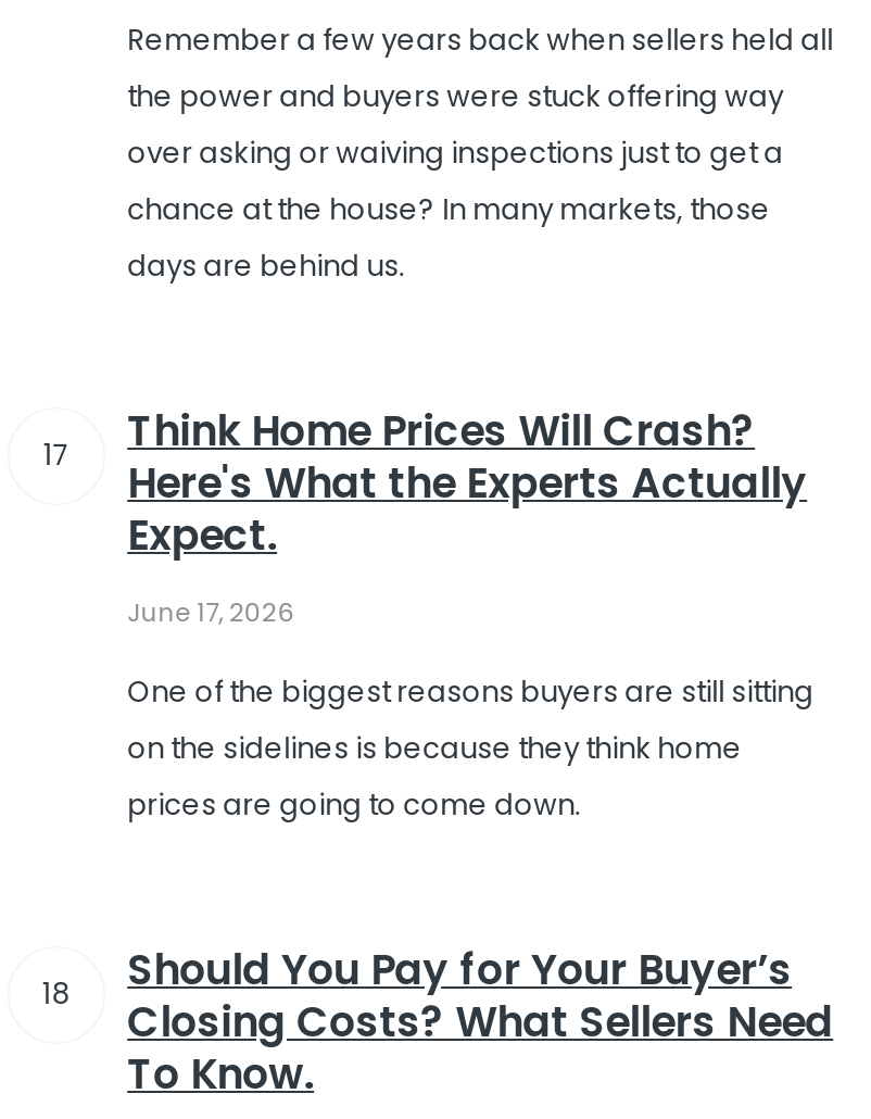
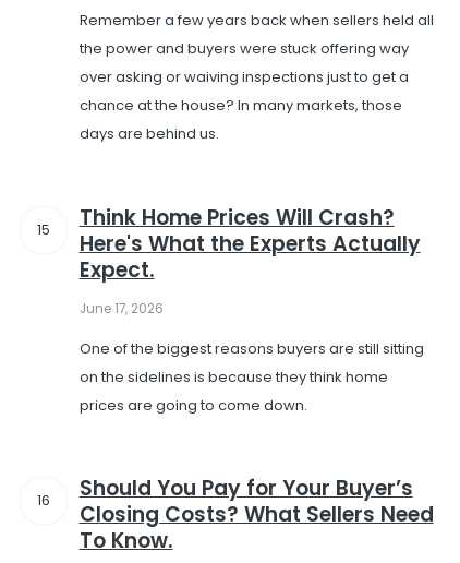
[44,401,807,512] 17 Think Home Prices Will Crash? Here's What the Experts Actually -> [37,202,420,258] 15 Think Home Prices Will Crash? Here's What the Experts Actually
[43,940,833,1051] 18 Should You Pay for Your Buyer’s Closing Costs? What Sellers Need -> [37,473,433,529] 16 Should You Pay for Your Buyer’s Closing Costs? What Sellers Need

